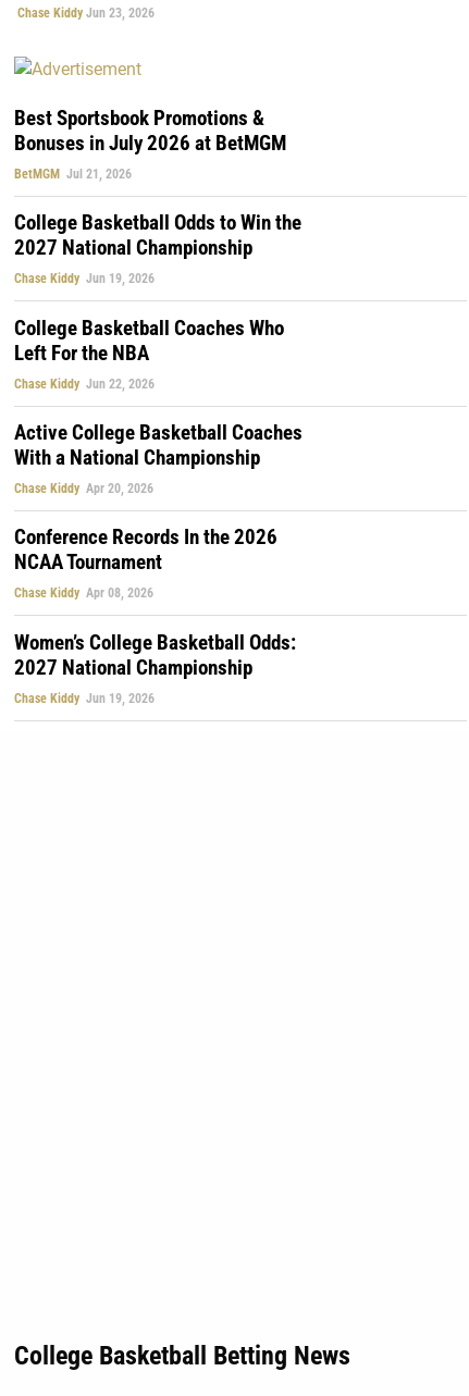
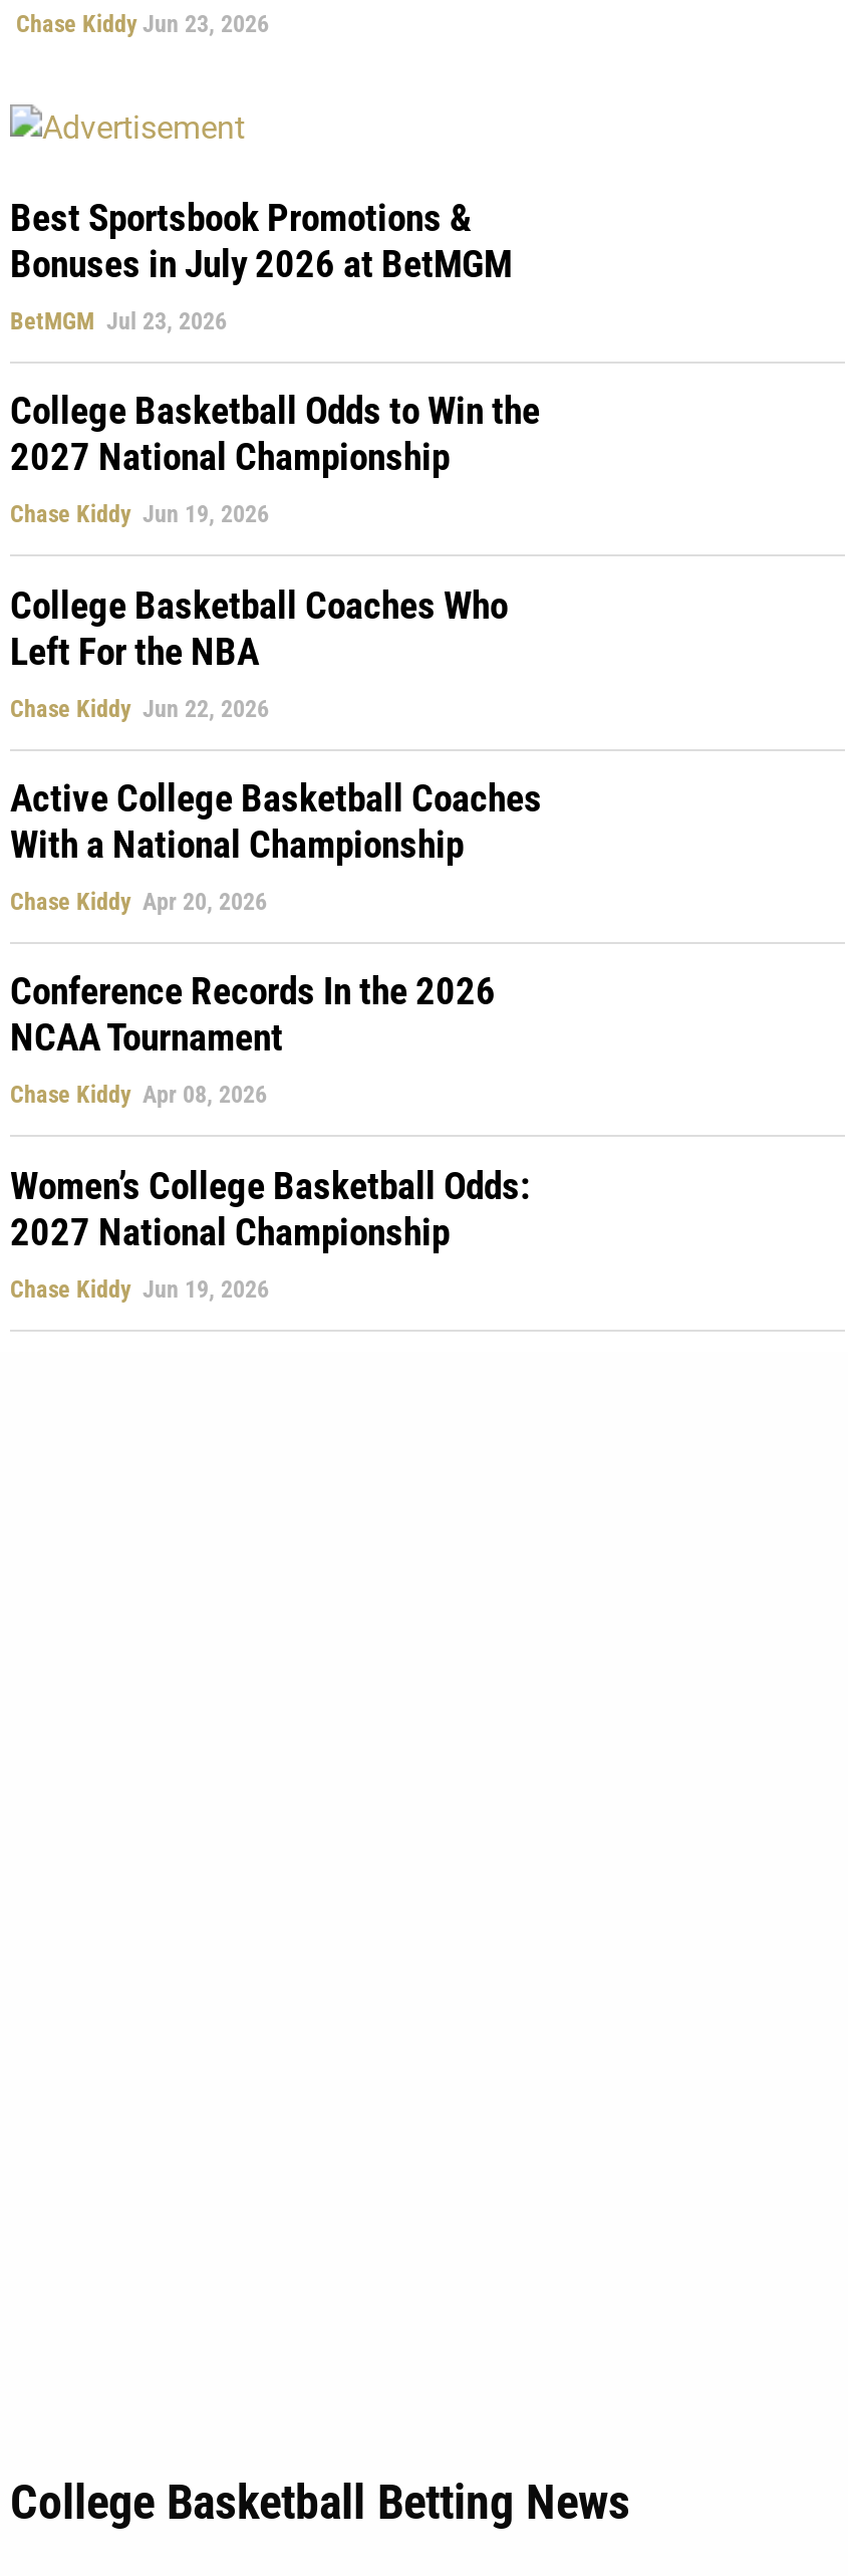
[14,166,132,181] BetMGM Jul 21, 2026 -> [10,307,227,335] BetMGM Jul 23, 2026

